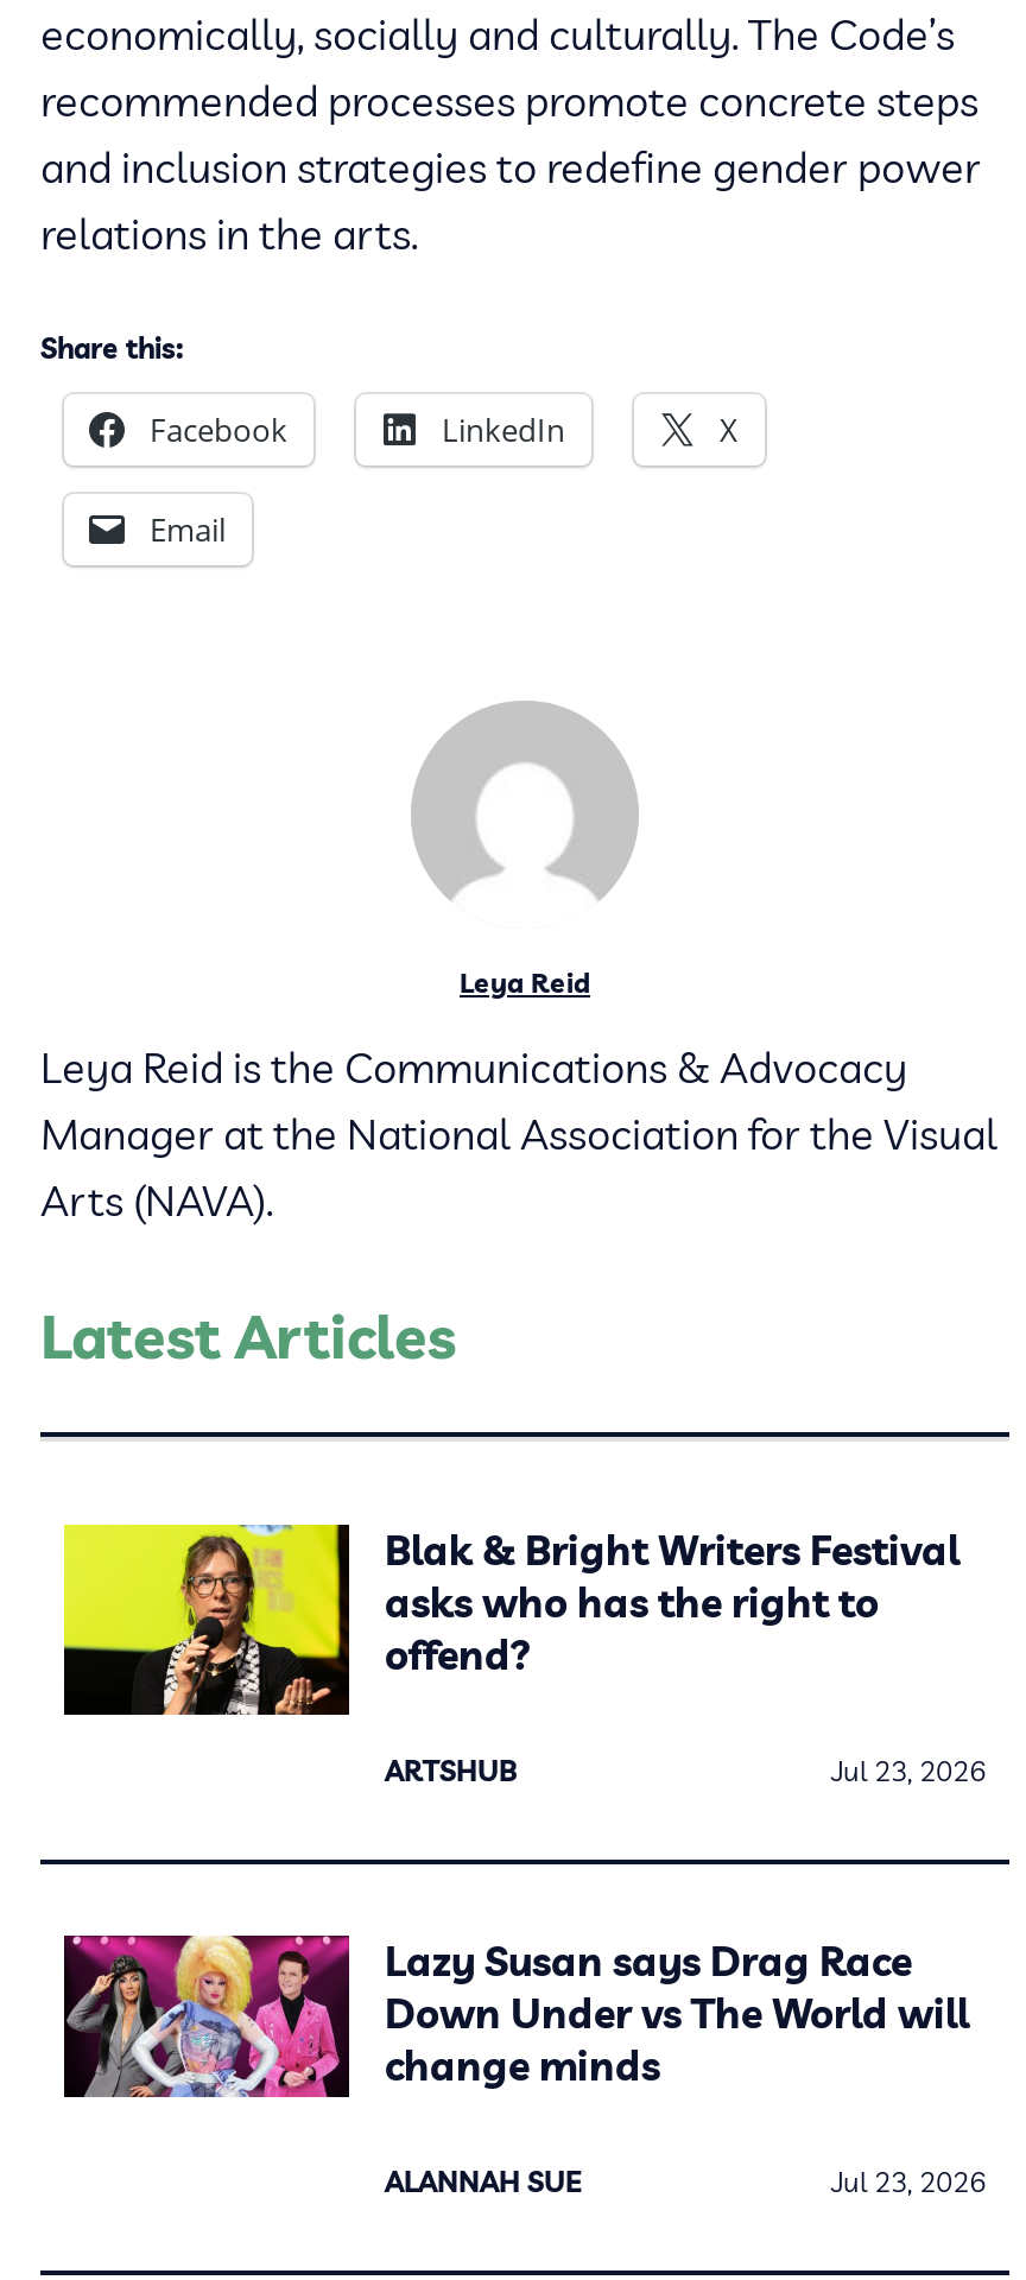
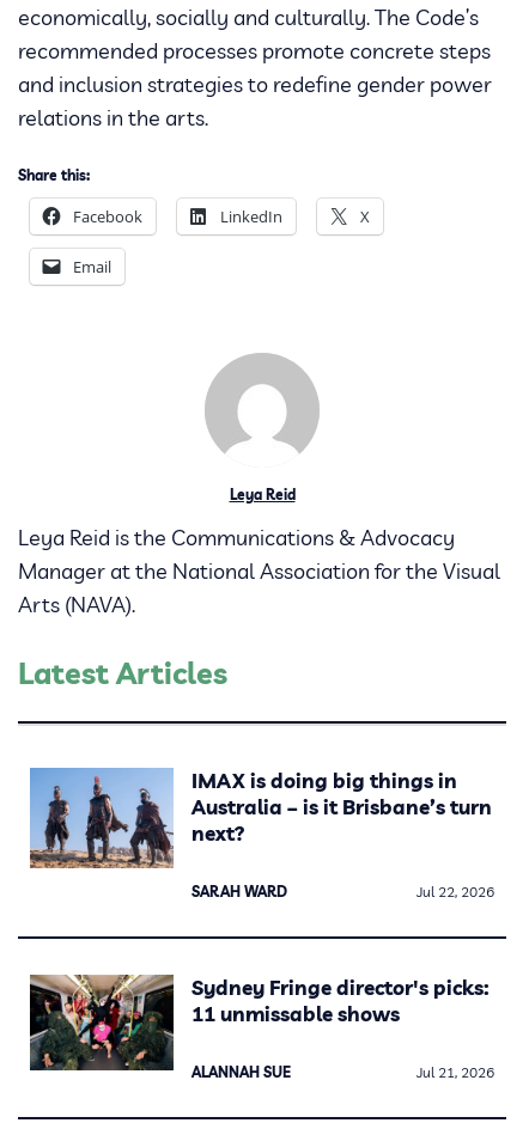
[62,1522,959,1724] [image] | Blak & Bright Writers Festival | asks who has the right to | offend? -> [29,767,492,869] [image] | IMAX is doing big things in | Australia – is it Brisbane’s turn | next?
[385,1753,986,1788] ARTSHUB | Jul 23, 2026 -> [191,883,494,901] SARAH WARD | Jul 22, 2026
[64,1933,969,2126] [image] | Lazy Susan says Drag Race | Down Under vs The World will | change minds -> [29,974,490,1072] [image] | Sydney Fringe director's picks: | 11 unmissable shows
[831,2164,986,2199] Jul 23, 2026 -> [416,1063,494,1081] Jul 21, 2026

